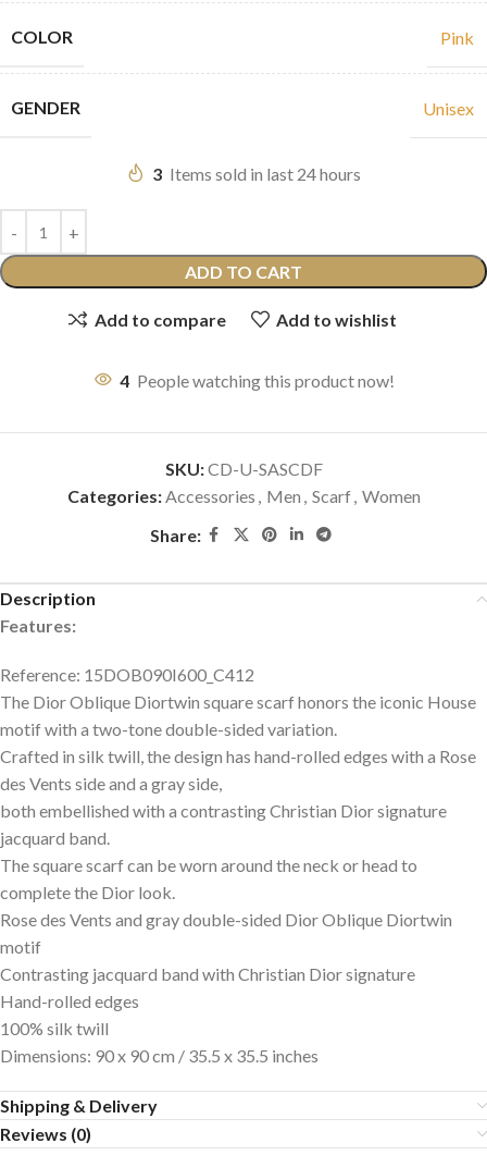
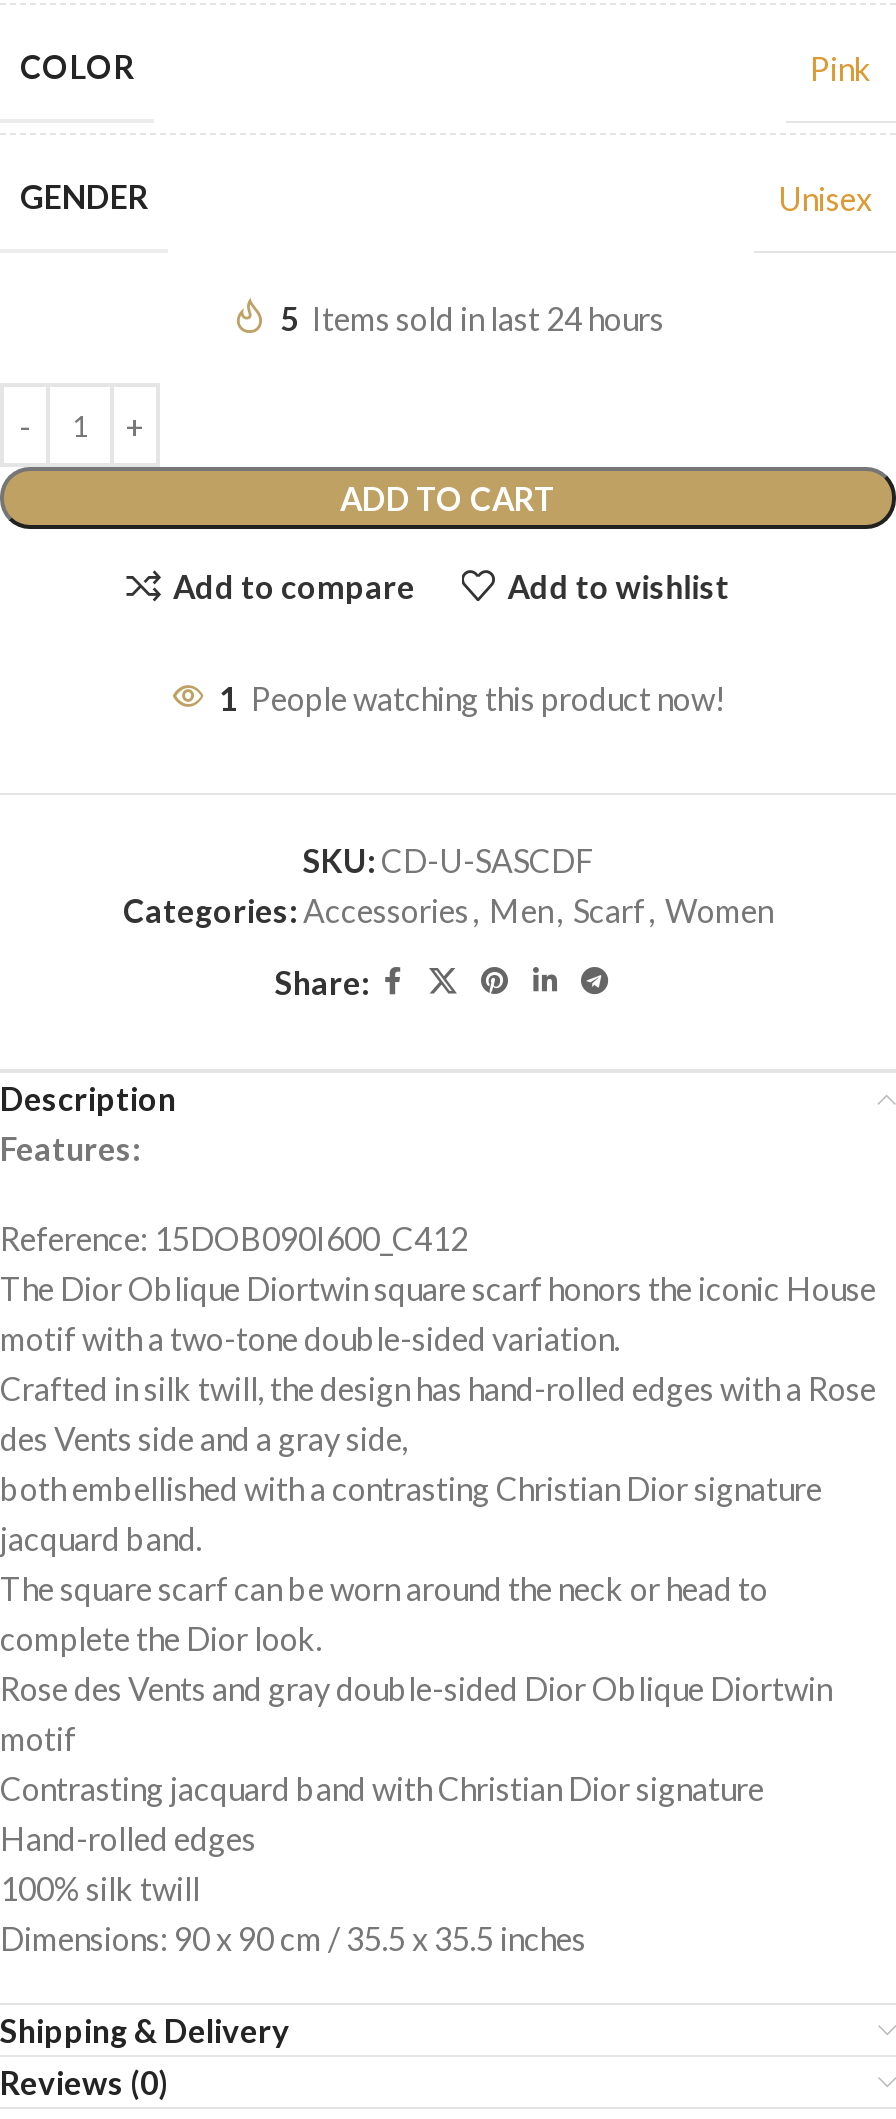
[152,164,361,184] 3 Items sold in last 24 hours -> [280,300,664,338] 5 Items sold in last 24 hours
[119,370,394,391] 4 People watching this product now! -> [219,680,725,718] 1 People watching this product now!

